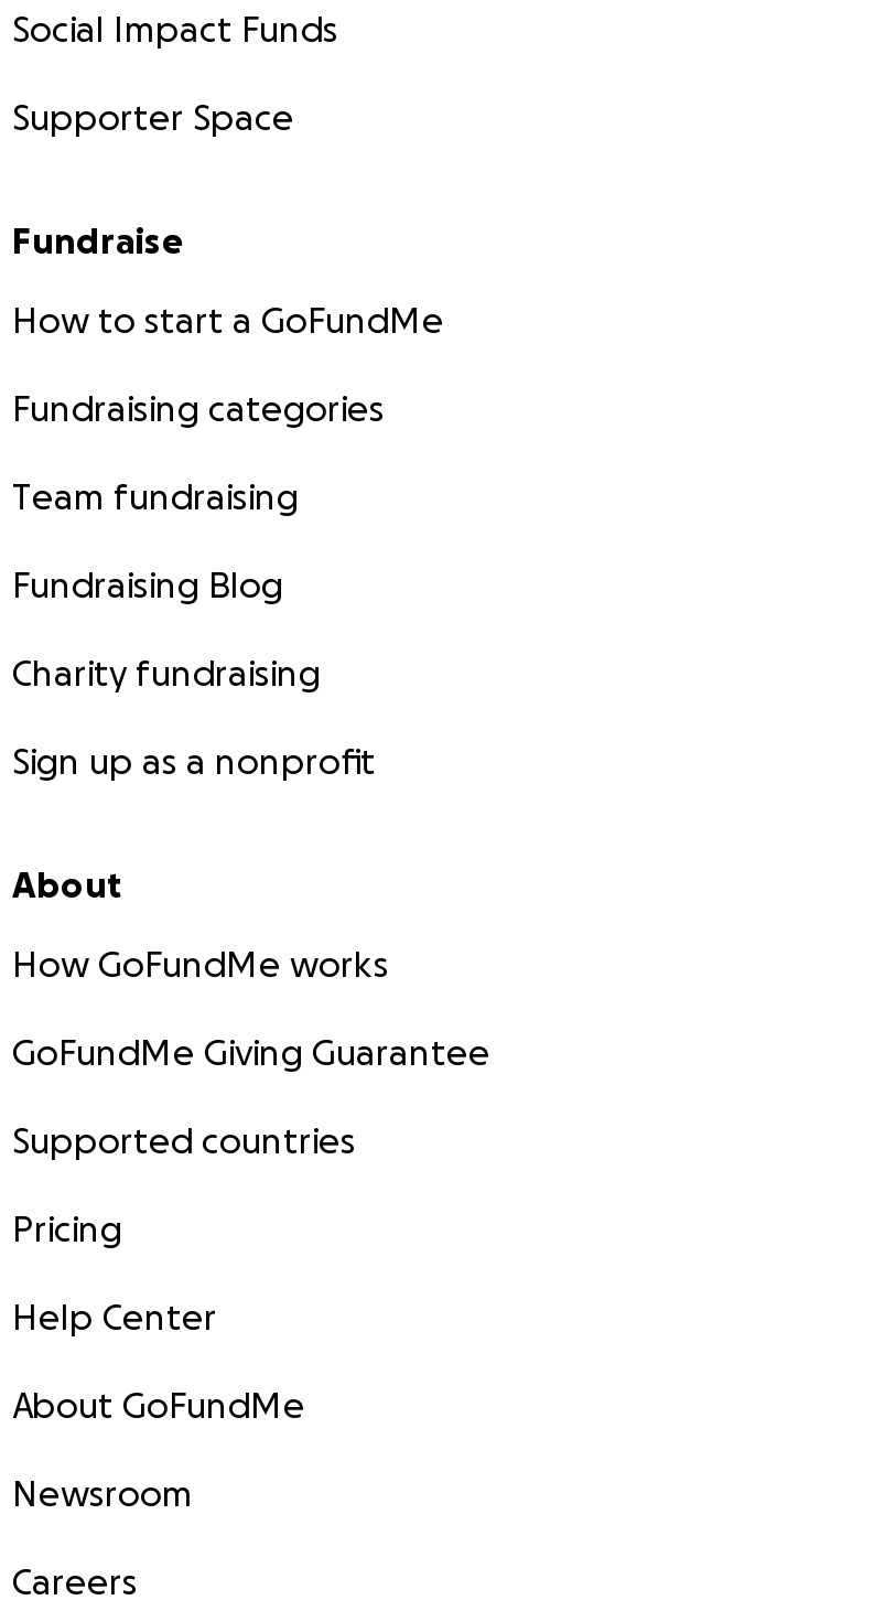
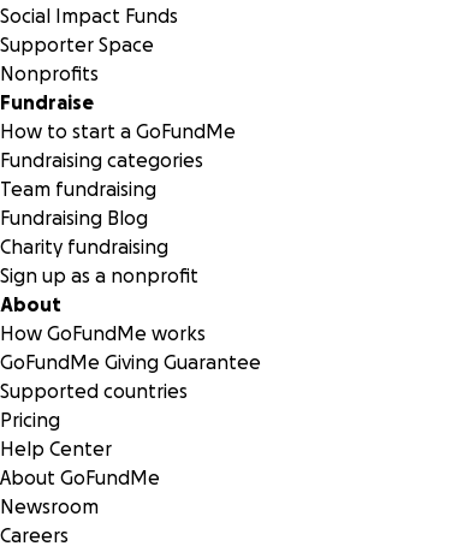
none -> [0,63,99,84] Nonprofits

